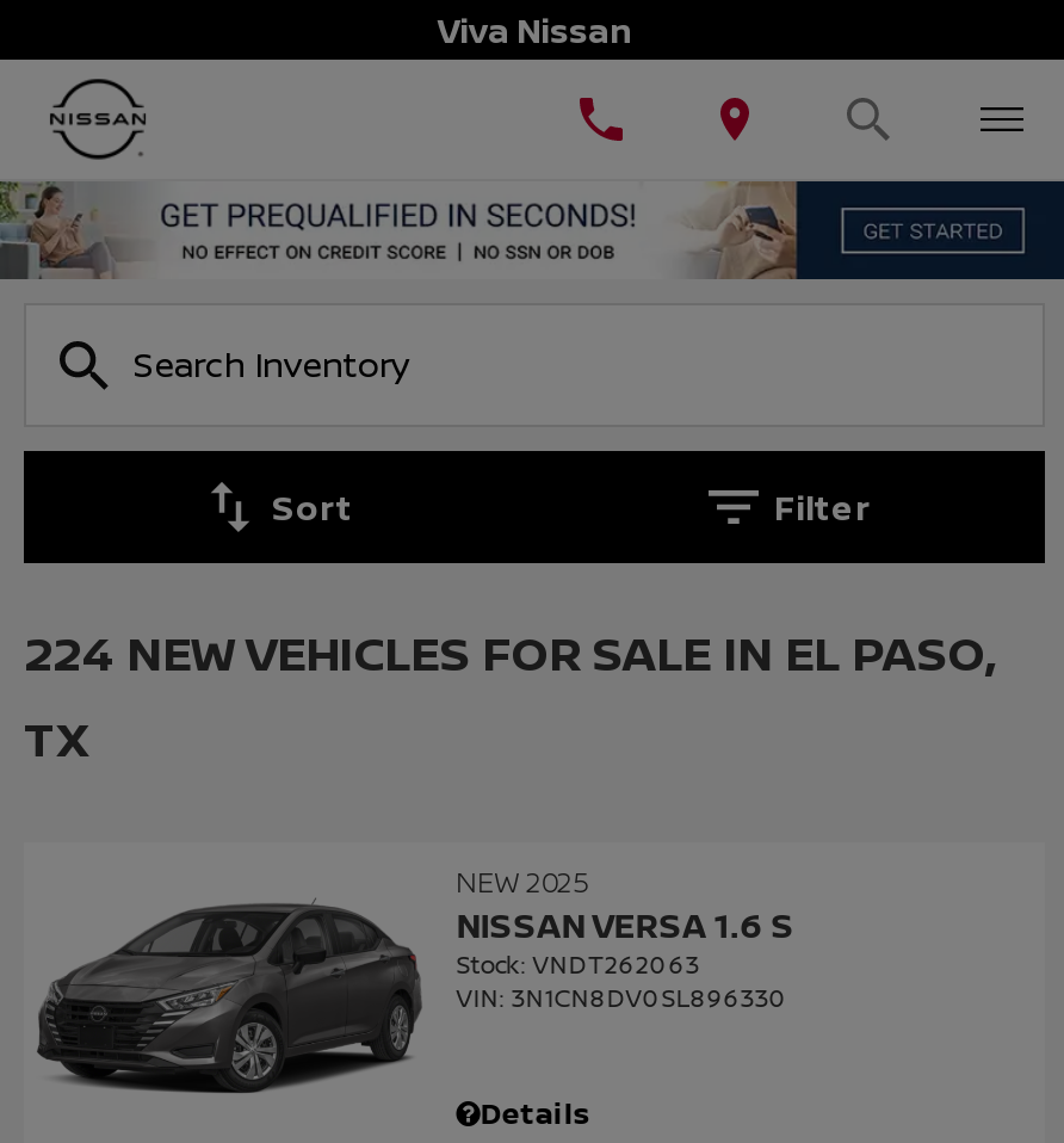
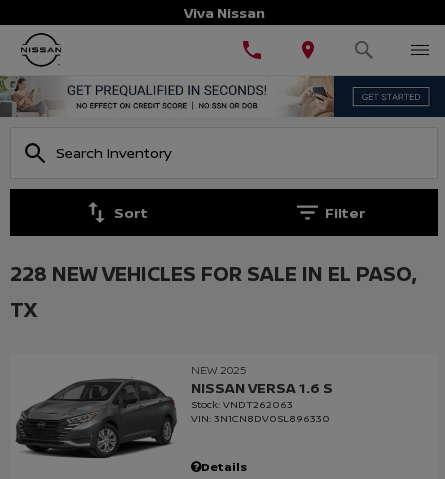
[24,621,997,686] 224 NEW VEHICLES FOR SALE IN EL PASO, -> [10,260,417,287] 228 NEW VEHICLES FOR SALE IN EL PASO,

